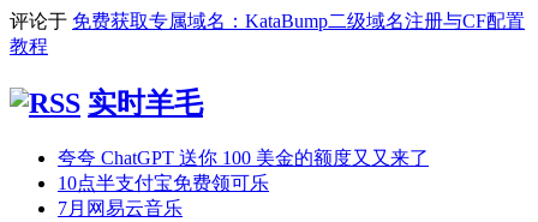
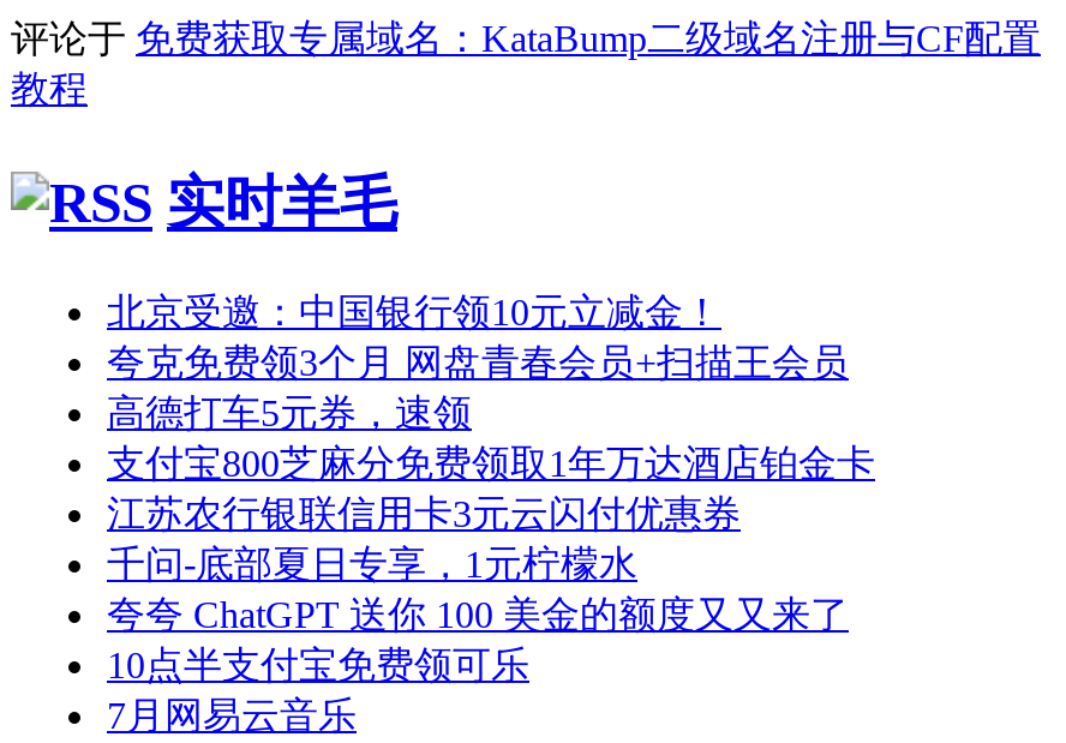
none -> [107,291,875,584] 北京受邀：中国银行领10元立减金！ | 夸克免费领3个月 网盘青春会员+扫描王会员 | 高德打车5元券，速领 | 支付宝800芝麻分免费领取1年万达酒店铂金卡 | 江苏农行银联信用卡3元云闪付优惠券 | 千问-底部夏日专享，1元柠檬水

